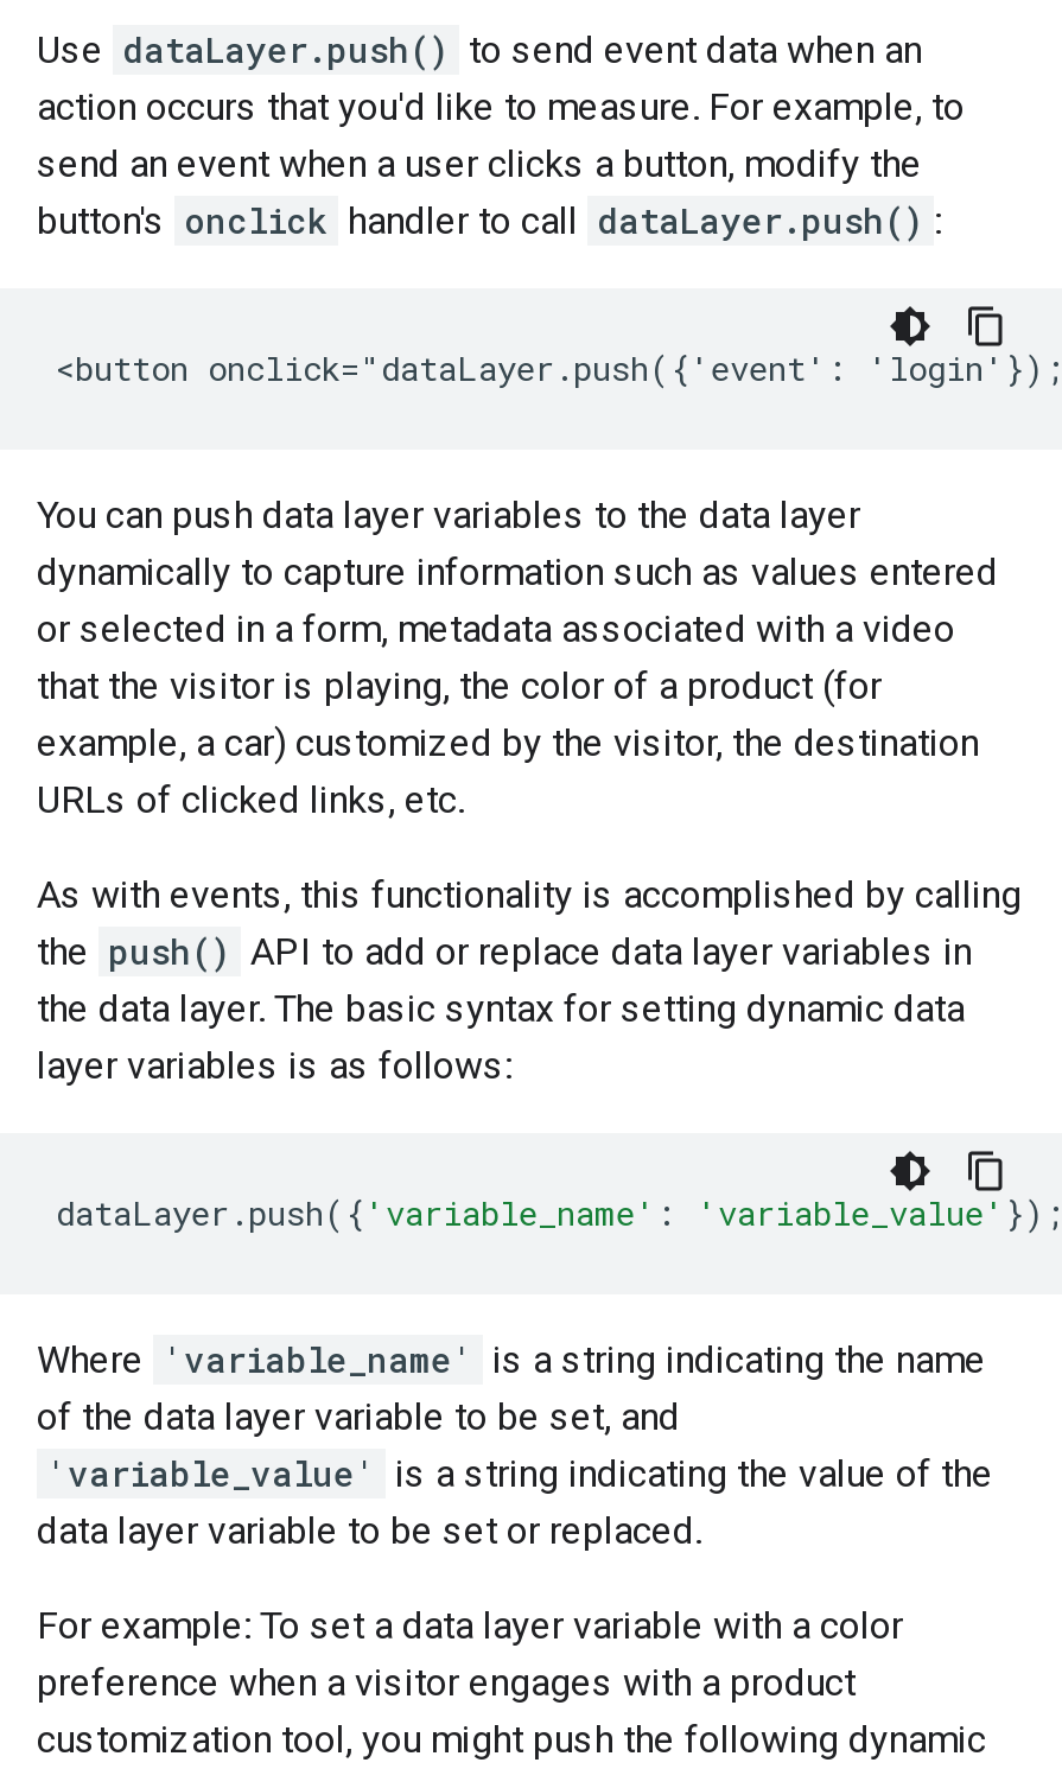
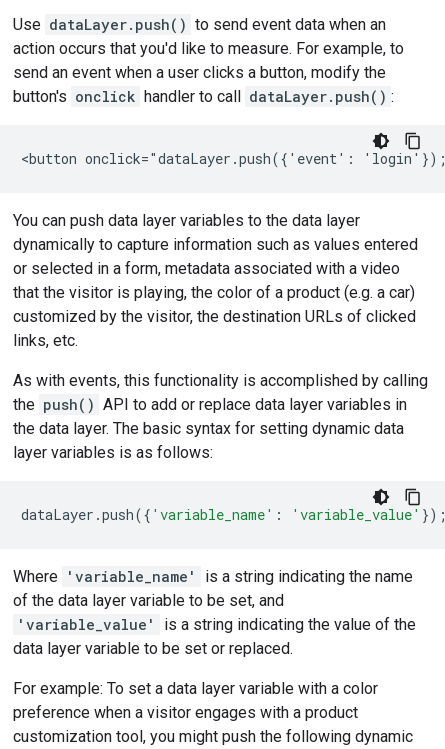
[37,663,979,822] that the visitor is playing, the color of a product (for | example, a car) customized by the visitor, the destination | URLs of clicked links, etc. -> [13,283,416,350] that the visitor is playing, the color of a product (e.g. a car) | customized by the visitor, the destination URLs of clicked | links, etc.

